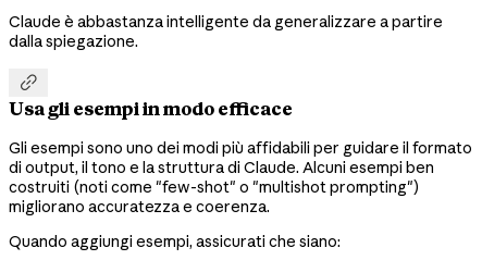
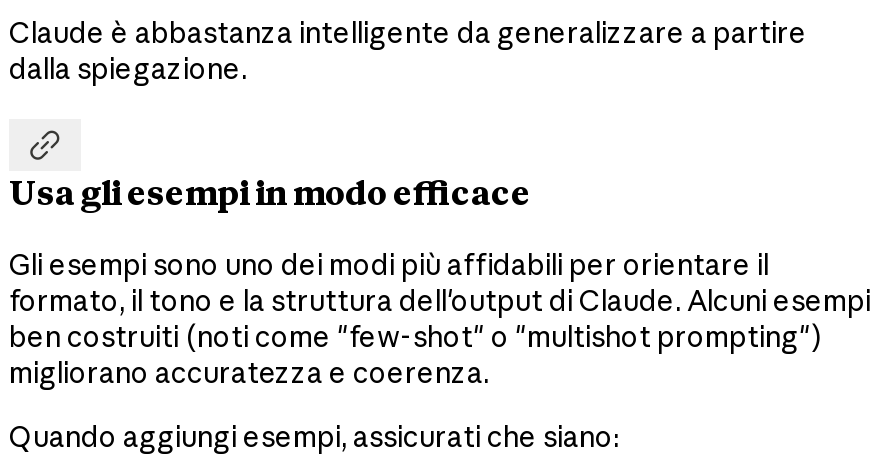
[9,138,472,196] Gli esempi sono uno dei modi più affidabili per guidare il formato | di output, il tono e la struttura di Claude. Alcuni esempi ben | costruiti (noti come "few-shot" o "multishot prompting") -> [9,246,871,354] Gli esempi sono uno dei modi più affidabili per orientare il | formato, il tono e la struttura dell'output di Claude. Alcuni esempi | ben costruiti (noti come "few-shot" o "multishot prompting")

